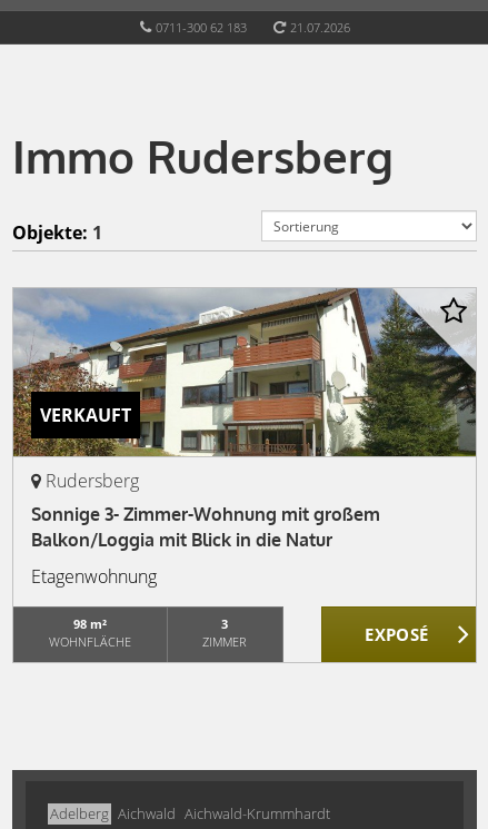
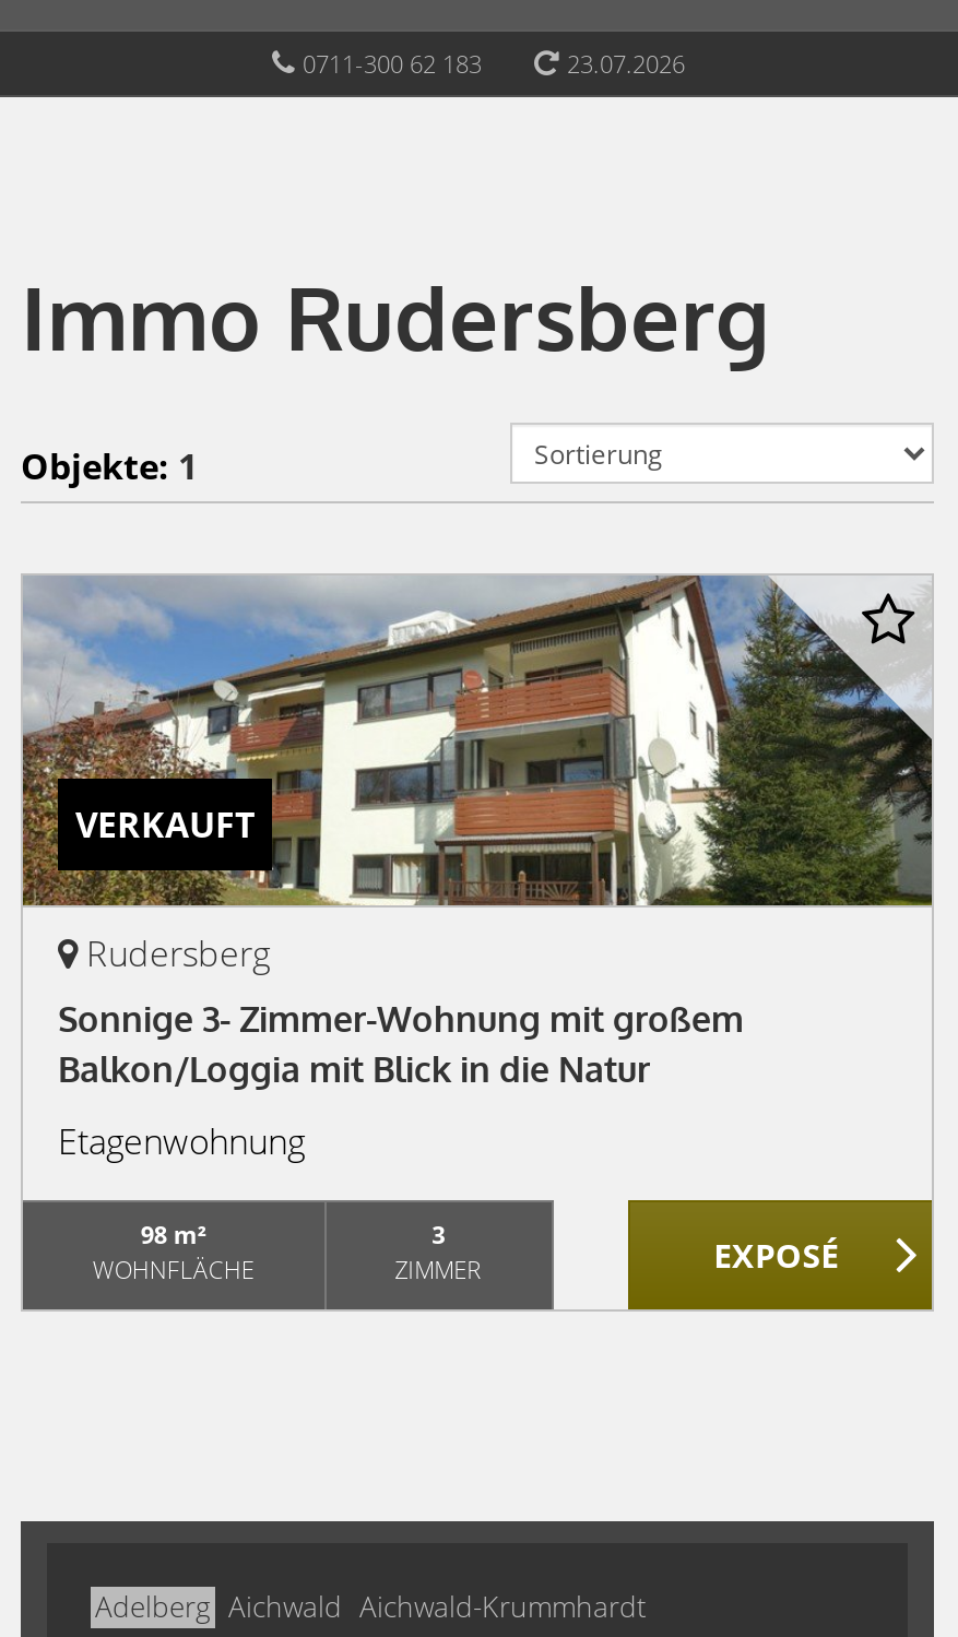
[287,19,350,36] 21.07.2026 -> [560,47,685,80] 23.07.2026

